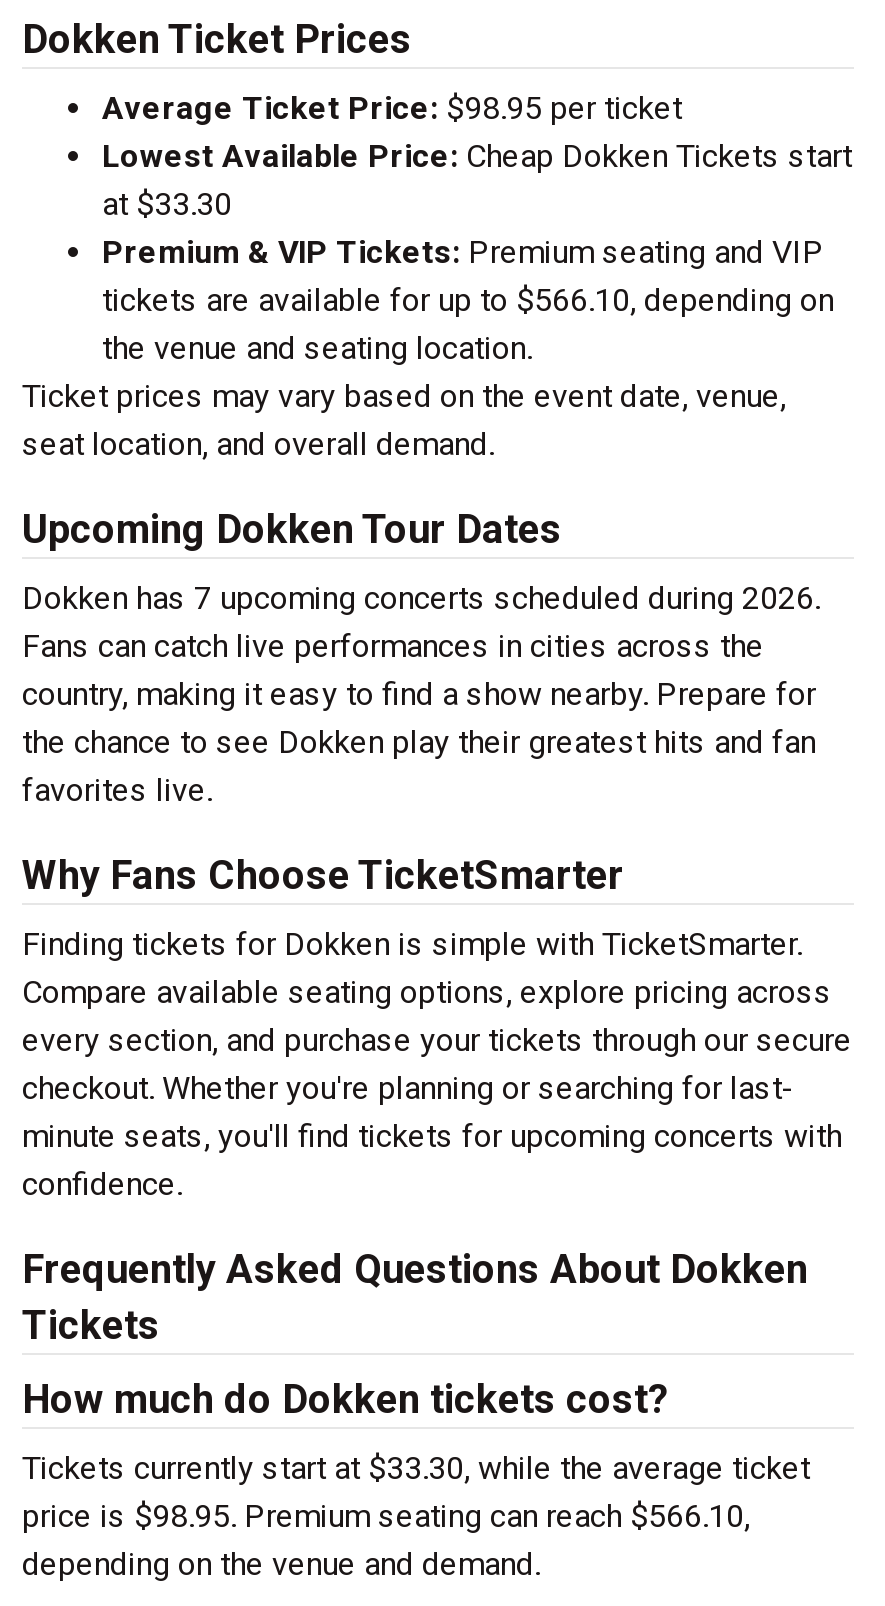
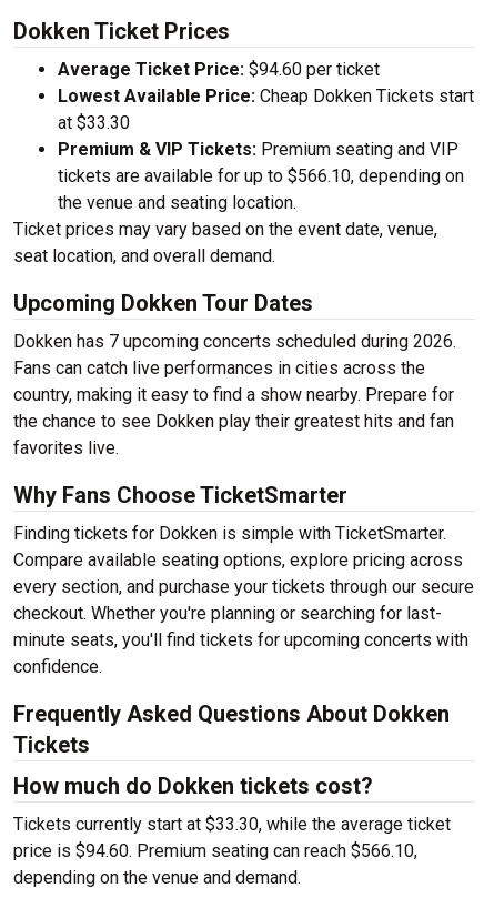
[102,89,682,127] Average Ticket Price: $98.95 per ticket -> [58,59,380,80] Average Ticket Price: $94.60 per ticket
[22,1497,750,1535] price is $98.95. Premium seating can reach $566.10, -> [13,840,417,861] price is $94.60. Premium seating can reach $566.10,

